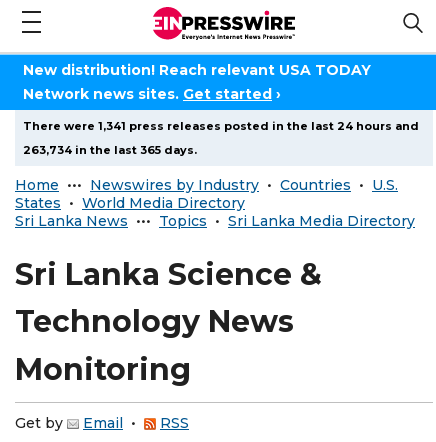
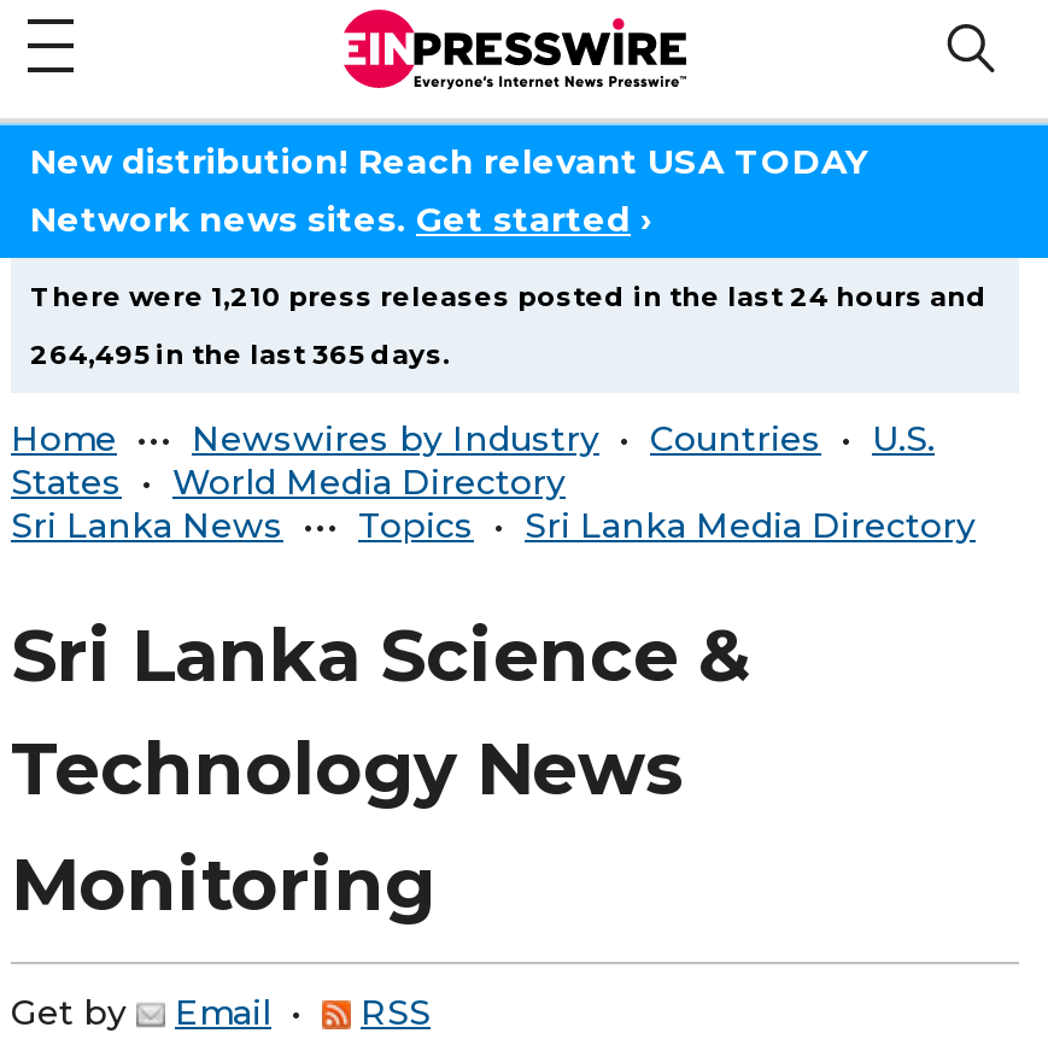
[23,119,419,133] There were 1,341 press releases posted in the last 24 hours and -> [30,280,988,313] There were 1,210 press releases posted in the last 24 hours and
[23,143,197,157] 263,734 in the last 365 days. -> [30,337,450,371] 264,495 in the last 365 days.

